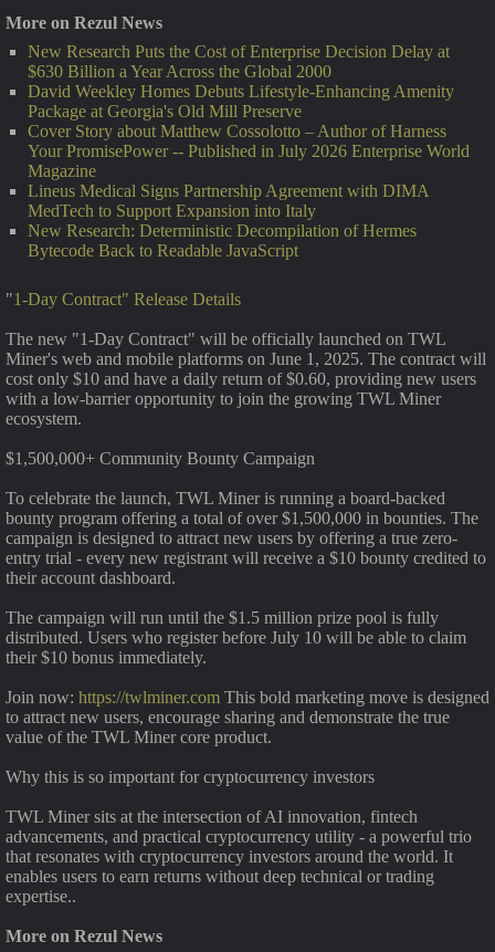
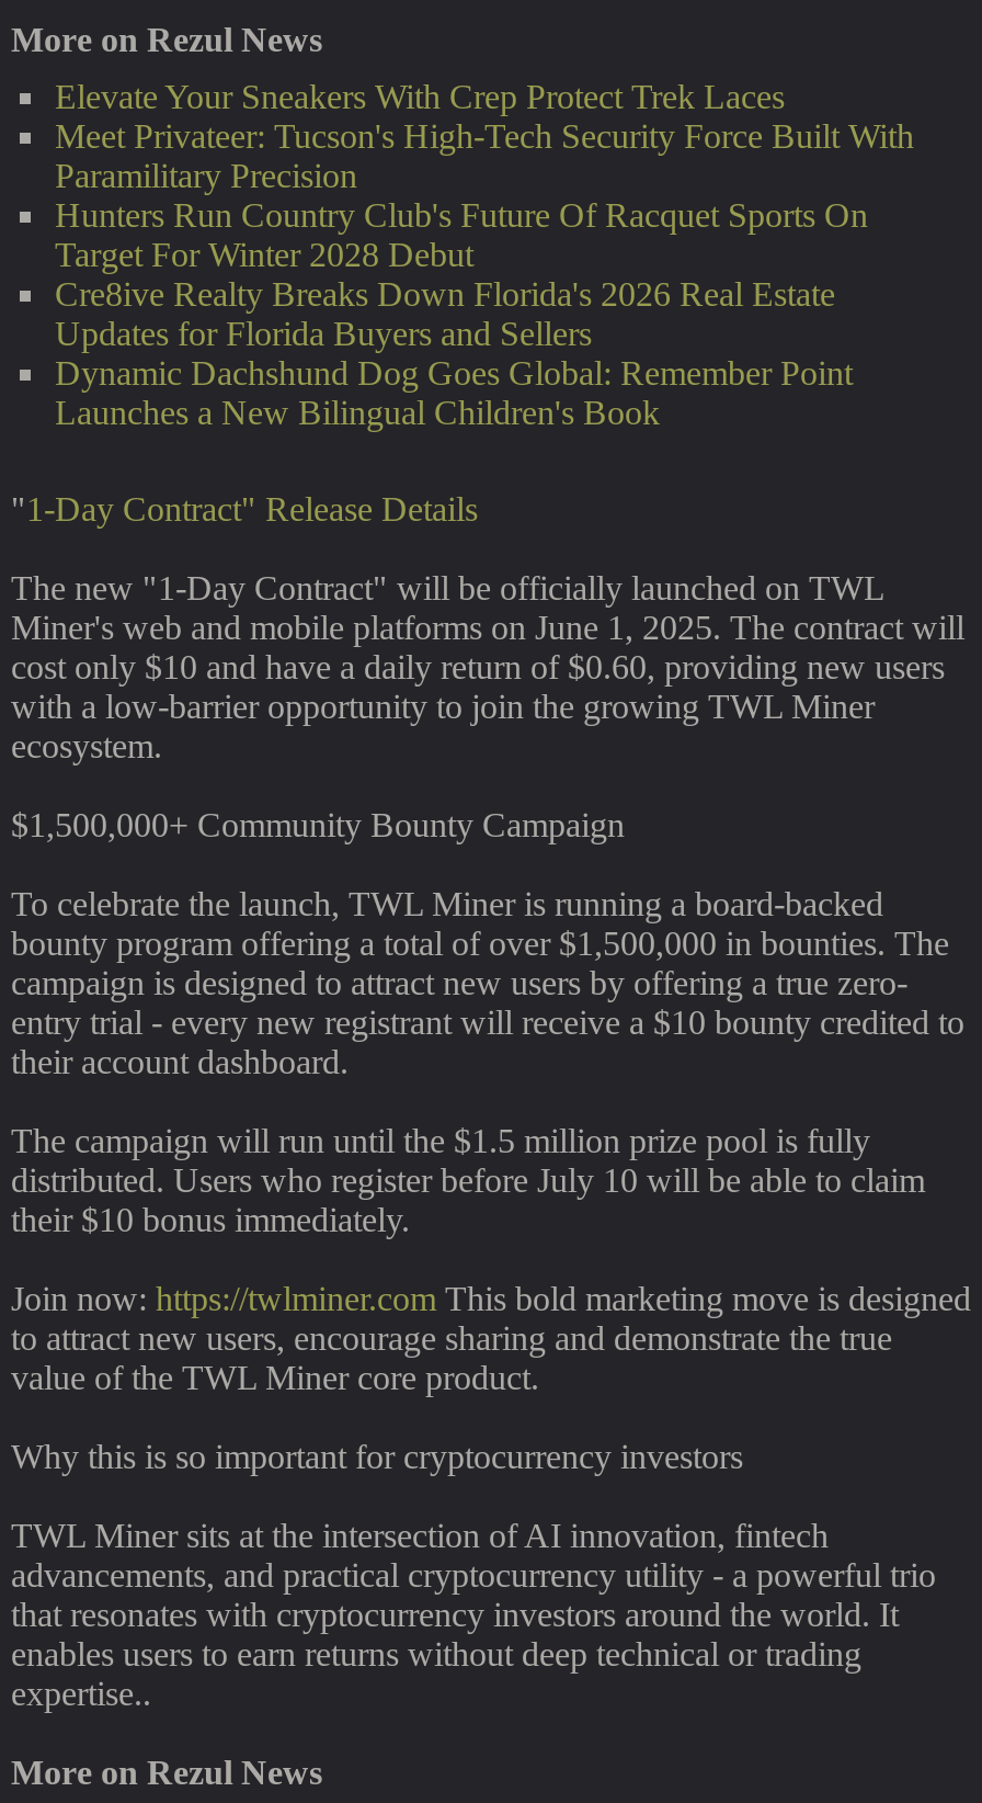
[28,42,470,260] New Research Puts the Cost of Enterprise Decision Delay at | $630 Billion a Year Across the Global 2000 | David Weekley Homes Debuts Lifestyle-Enhancing Amenity | Package at Georgia's Old Mill Preserve | Cover Story about Matthew Cossolotto – Author of Harness | Your PromisePower -- Published in July 2026 Enterprise World | Magazine | Lineus Medical Signs Partnership Agreement with DIMA | MedTech to Support Expansion into Italy | New Research: Deterministic Decompilation of Hermes | Bytecode Back to Readable JavaScript -> [55,78,914,431] Elevate Your Sneakers With Crep Protect Trek Laces | Meet Privateer: Tucson's High-Tech Security Force Built With | Paramilitary Precision | Hunters Run Country Club's Future Of Racquet Sports On | Target For Winter 2028 Debut | Cre8ive Realty Breaks Down Florida's 2026 Real Estate | Updates for Florida Buyers and Sellers | Dynamic Dachshund Dog Goes Global: Remember Point | Launches a New Bilingual Children's Book

